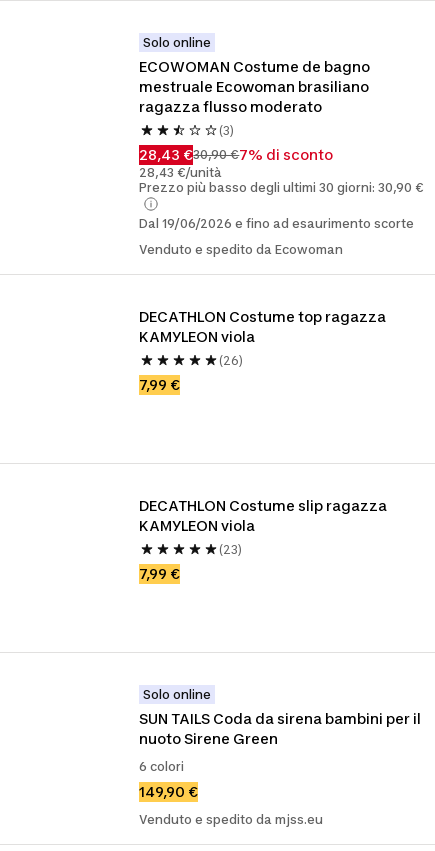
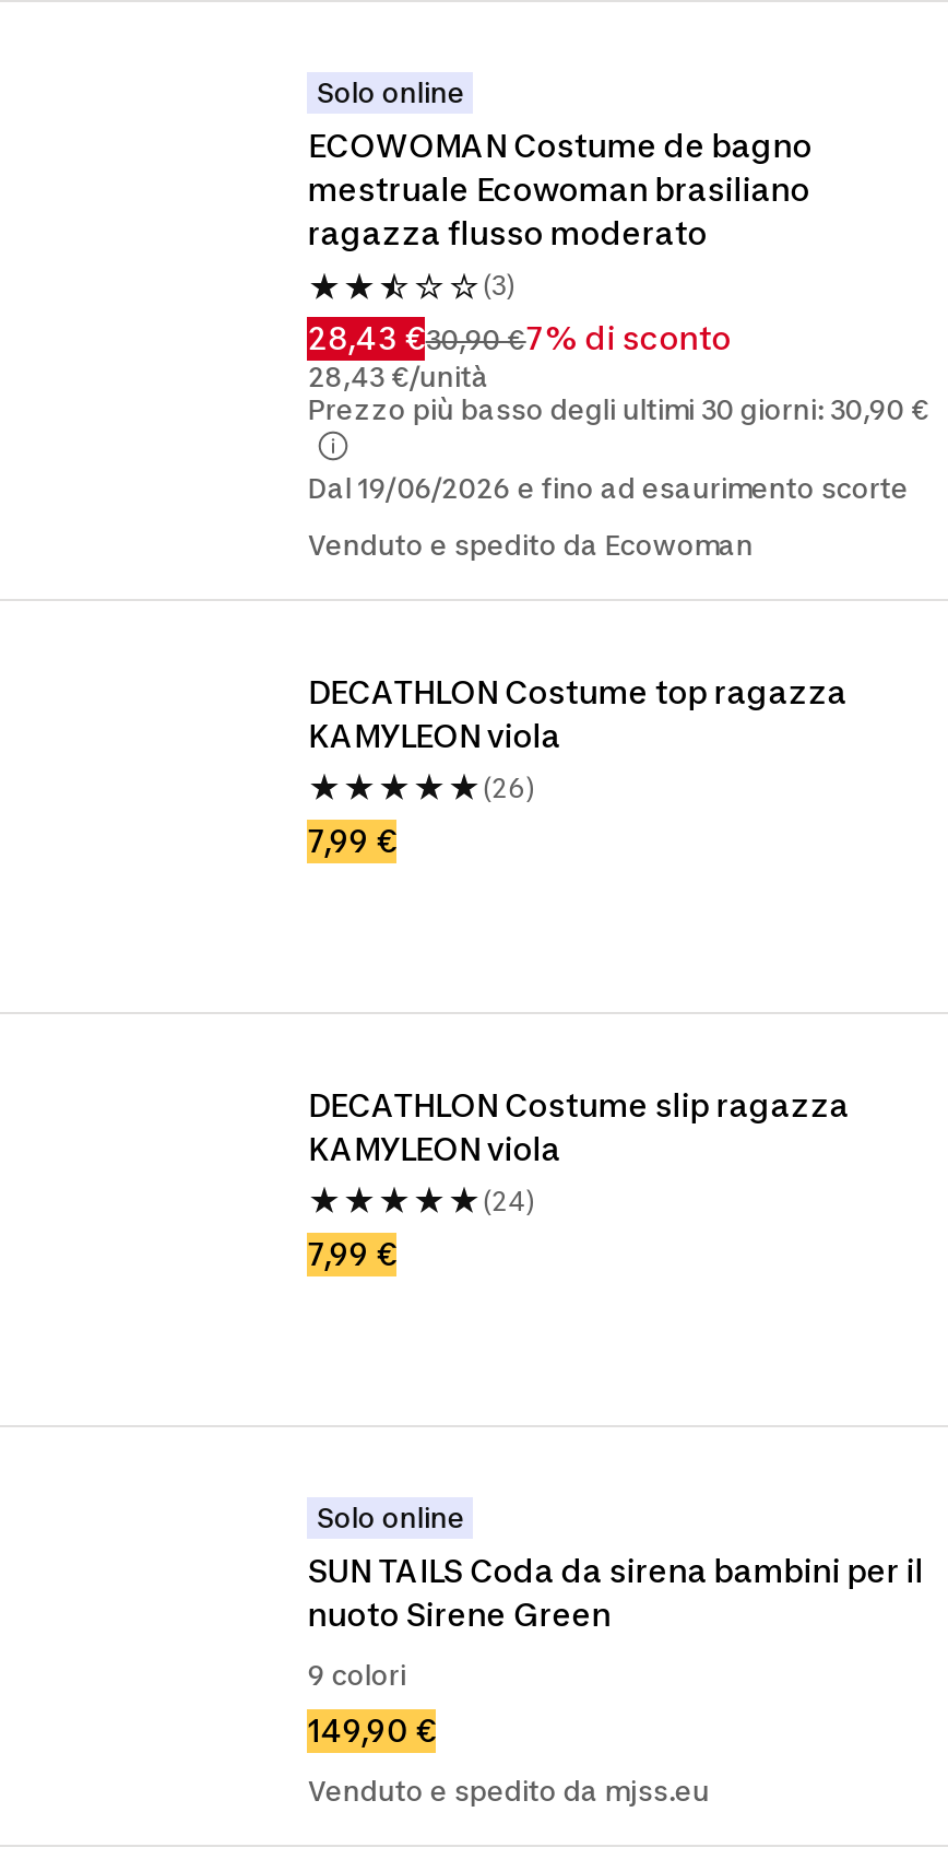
[219,542,242,557] (23) -> [482,1184,535,1217] (24)
[139,759,184,774] 6 colori -> [308,1659,406,1692] 9 colori

